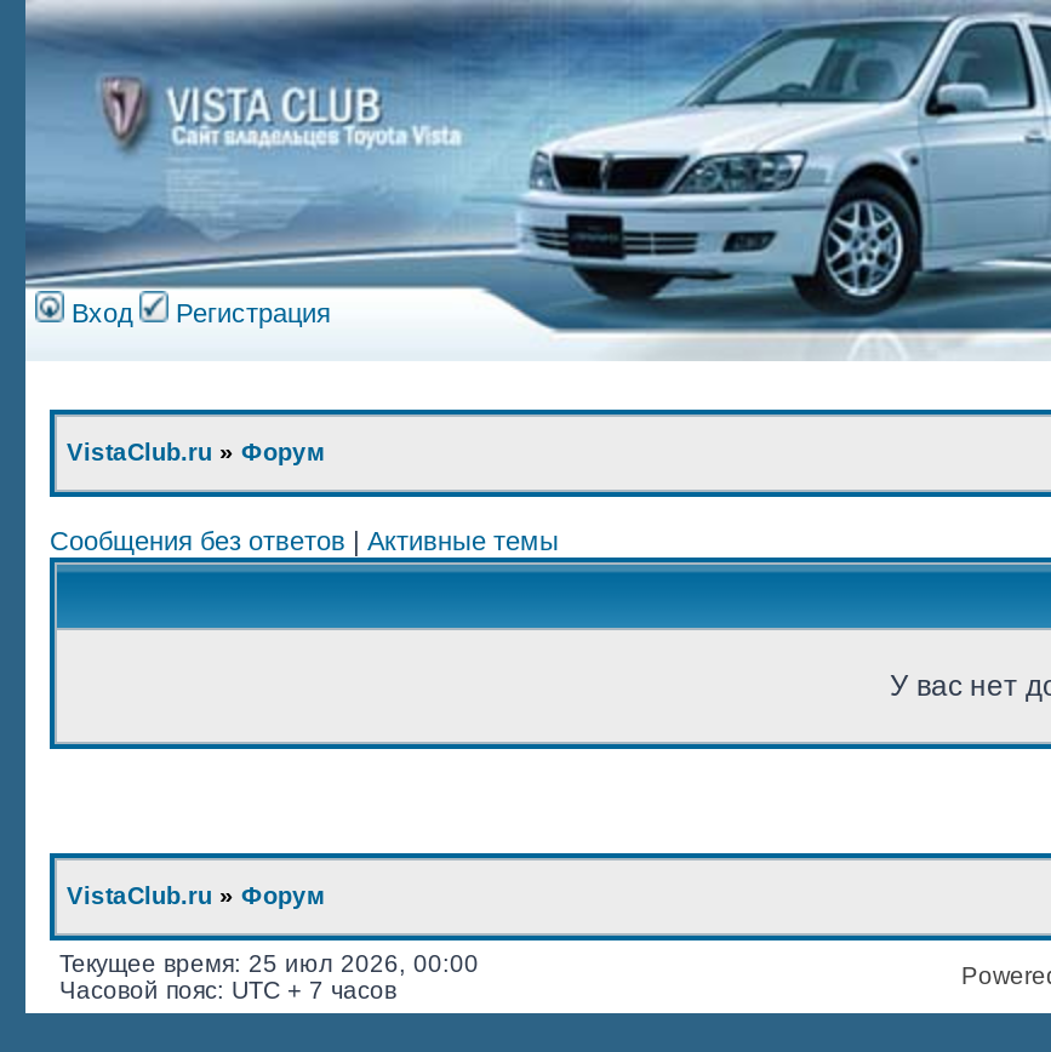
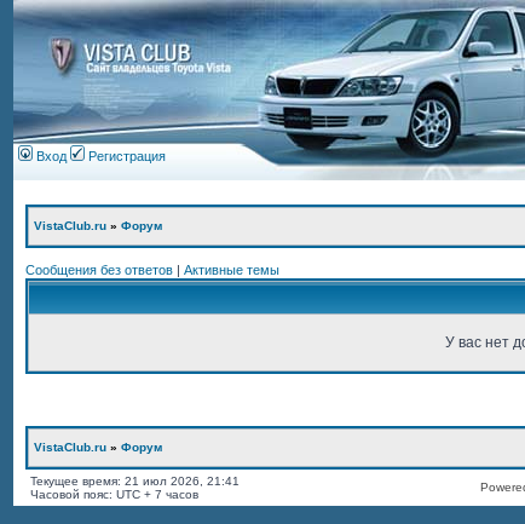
[59,950,479,977] Текущее время: 25 июл 2026, 00:00 -> [30,474,240,488] Текущее время: 21 июл 2026, 21:41

